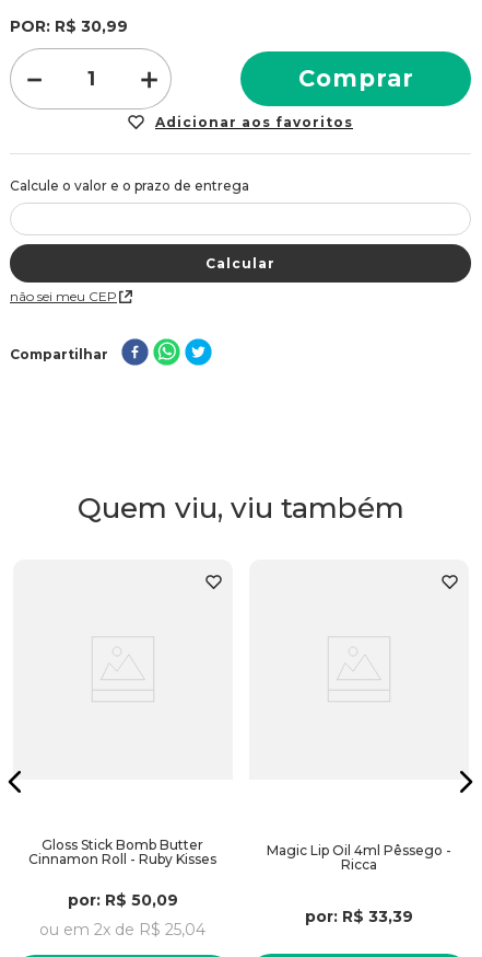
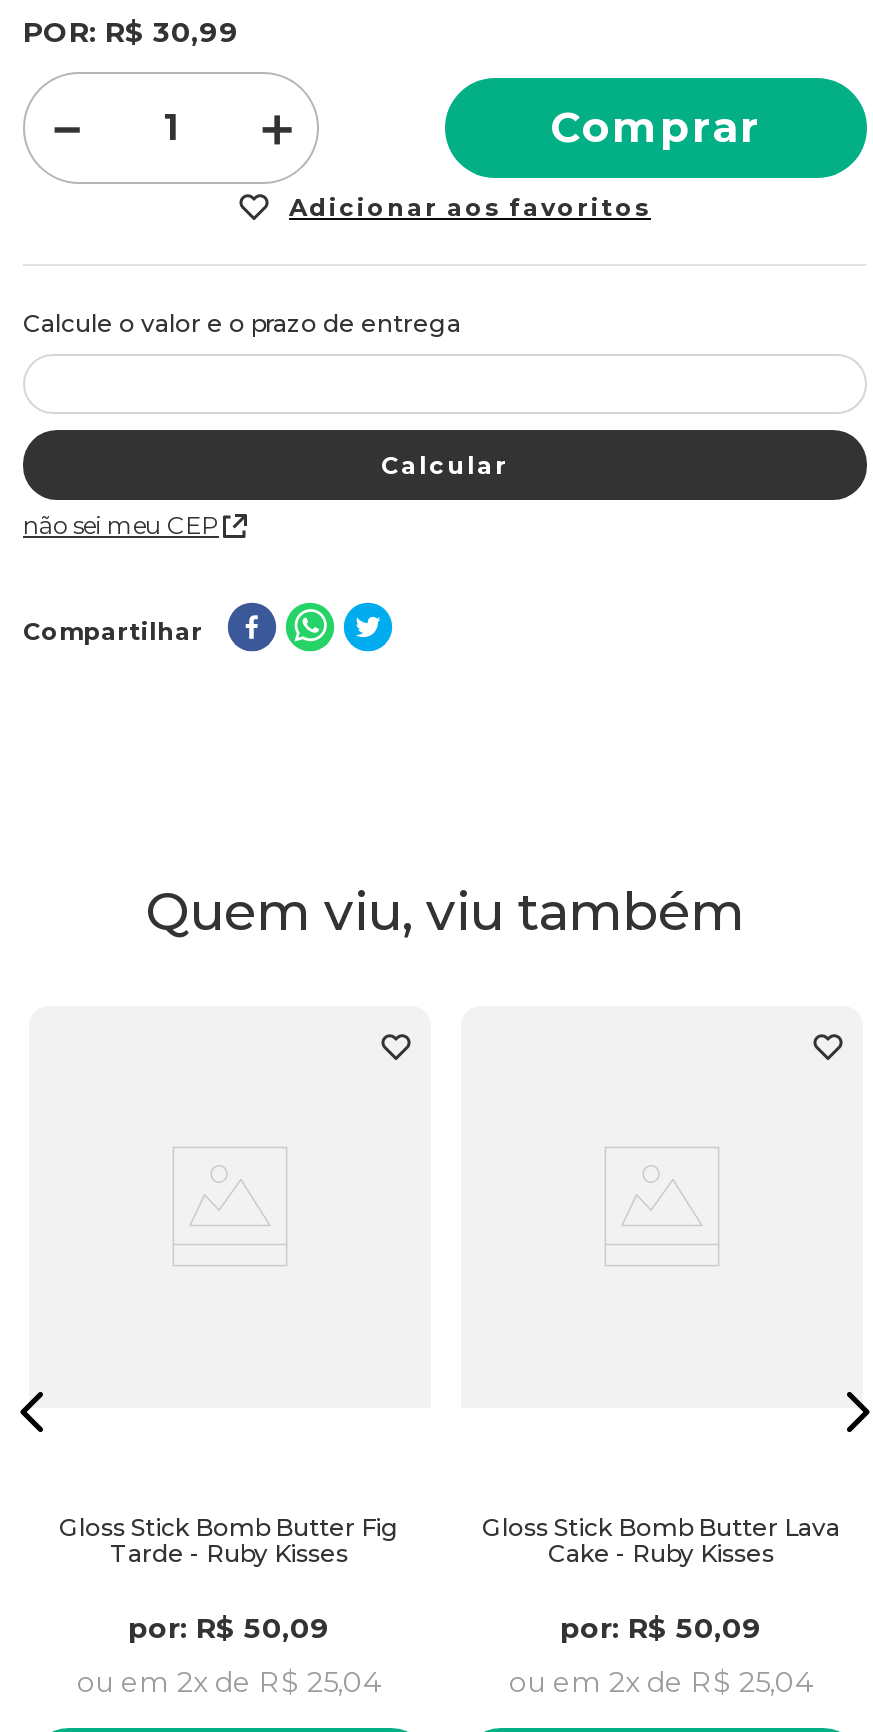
[28,836,216,867] Gloss Stick Bomb Butter | Cinnamon Roll - Ruby Kisses -> [59,1511,399,1567] Gloss Stick Bomb Butter Fig | Tarde - Ruby Kisses
[266,842,451,927] Magic Lip Oil 4ml Pêssego - | Ricca | por: R$ 33,39 -> [482,1511,840,1699] Gloss Stick Bomb Butter Lava | Cake - Ruby Kisses | por: R$ 50,09 | ou em 2x de R$ 25,04

